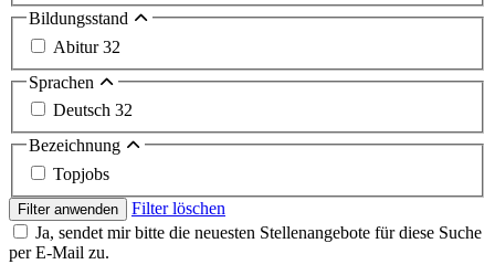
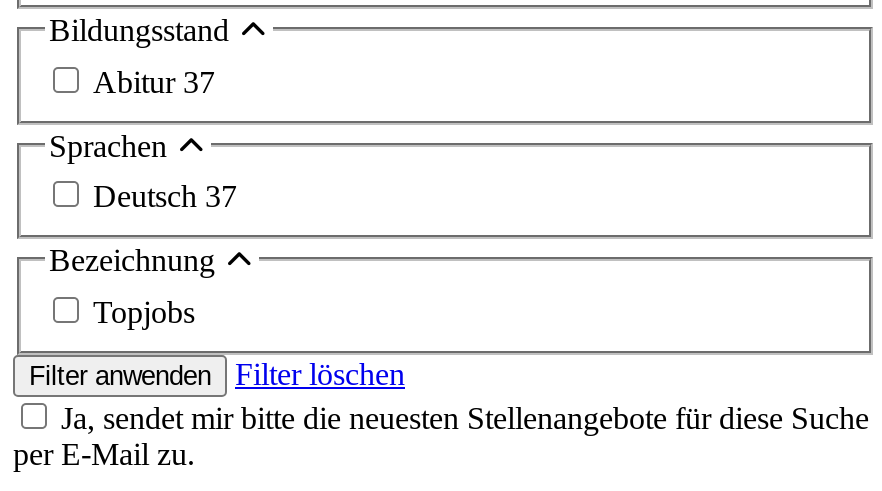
[53,37,120,56] Abitur 32 -> [93,65,215,99] Abitur 37
[53,101,133,120] Deutsch 32 -> [93,180,237,214] Deutsch 37

